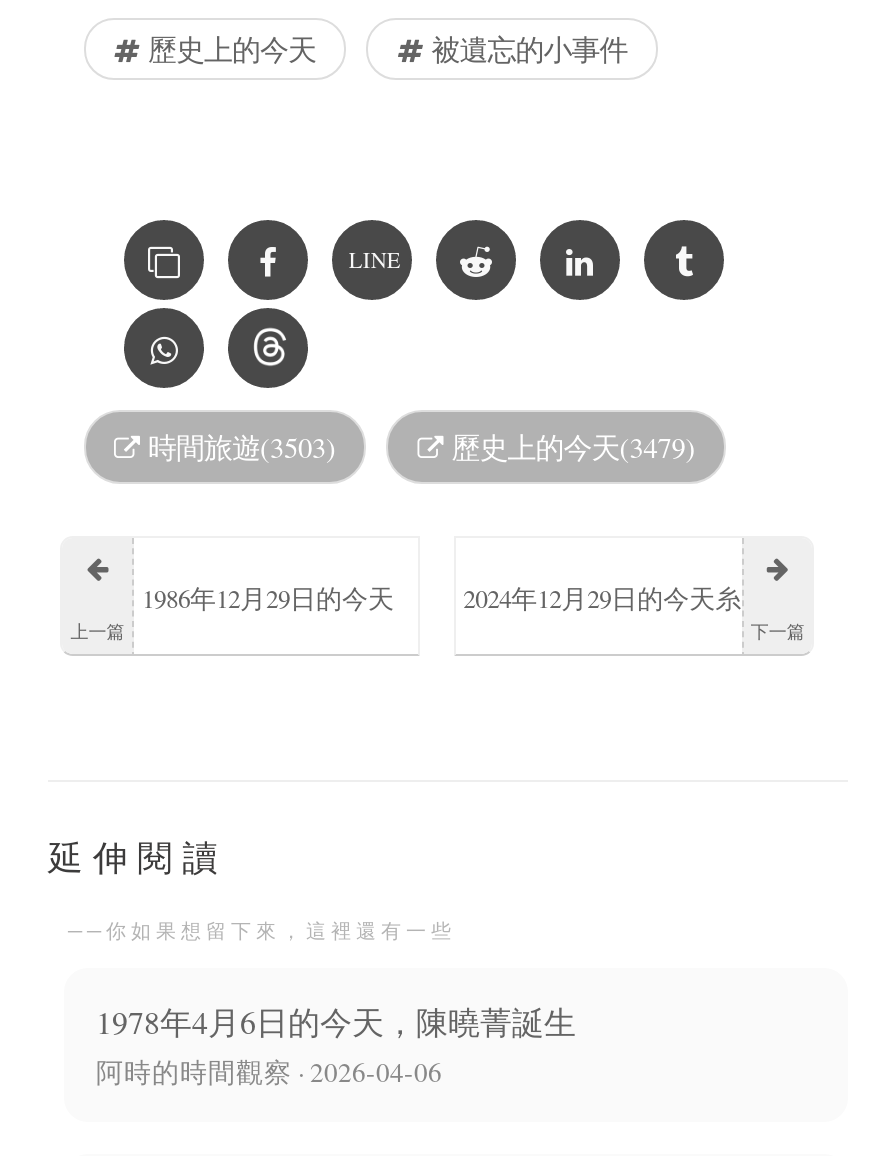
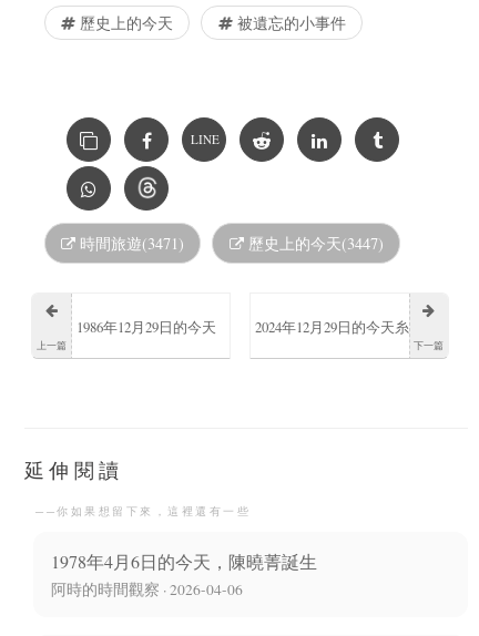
[140,429,336,467] 時間旅遊(3503) -> [75,233,184,254] 時間旅遊(3471)
[444,429,696,467] 歷史上的今天(3479) -> [244,233,383,254] 歷史上的今天(3447)

